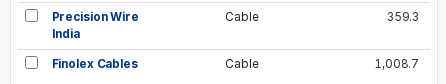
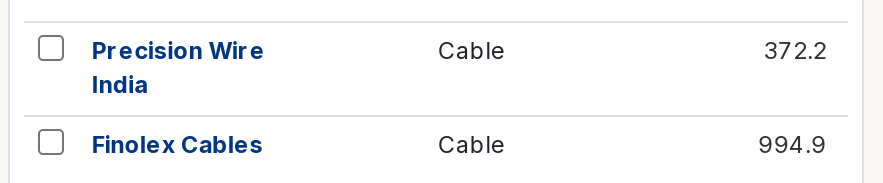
[387,10,419,24] 359.3 -> [764,37,826,65] 372.2
[374,57,419,71] 1,008.7 -> [758,131,826,159] 994.9

